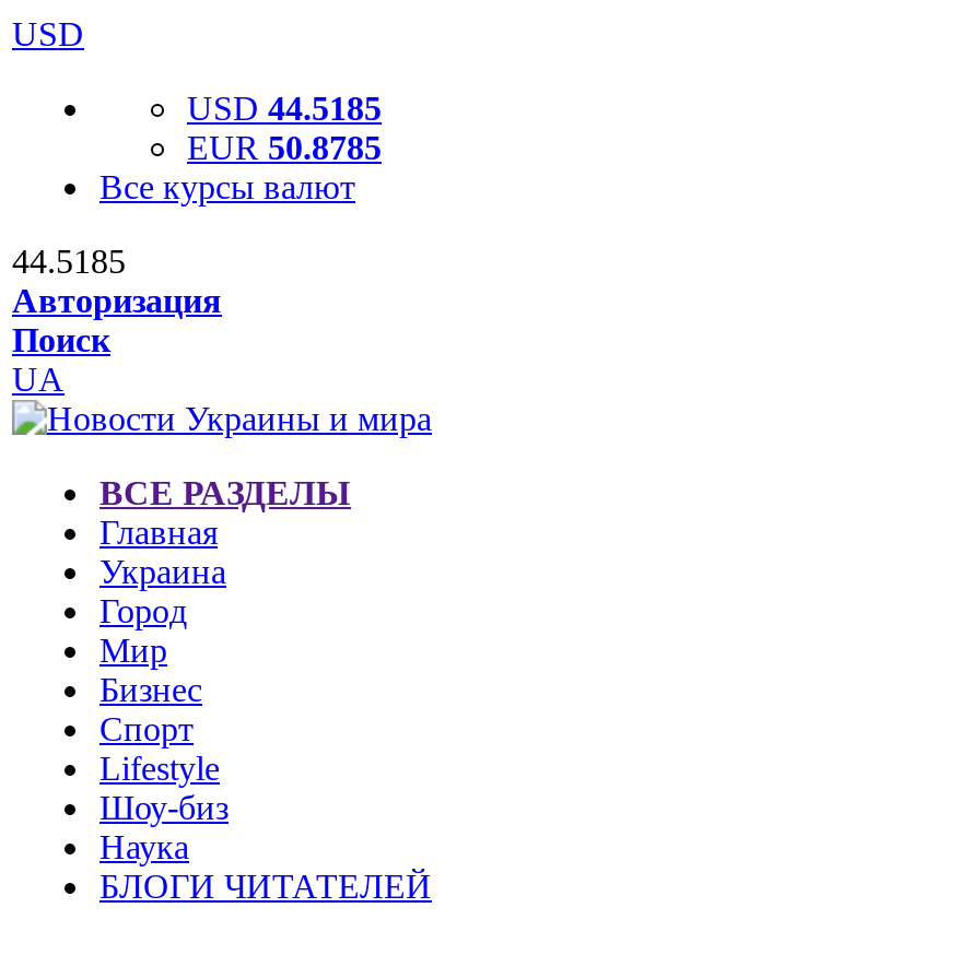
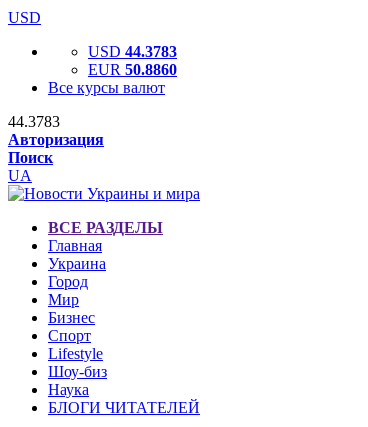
[187,90,382,127] USD 44.5185 -> [88,43,177,60] USD 44.3783
[187,129,382,166] EUR 50.8785 -> [88,61,177,78] EUR 50.8860
[12,243,126,280] 44.5185 -> [8,113,60,130] 44.3783

